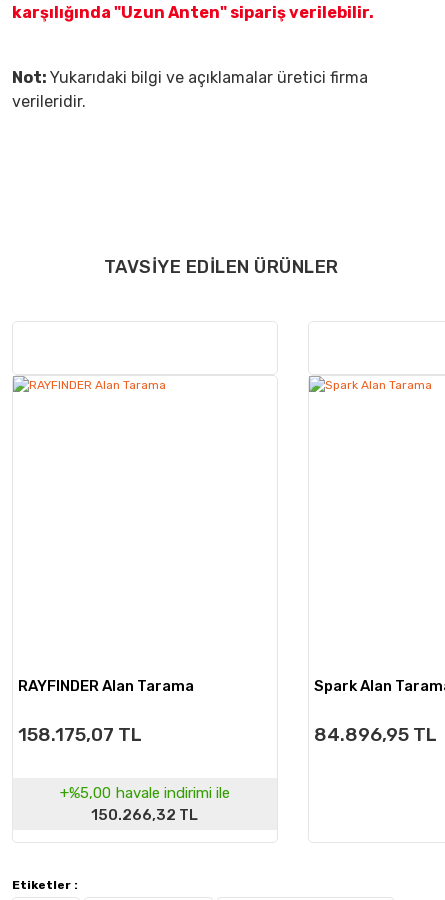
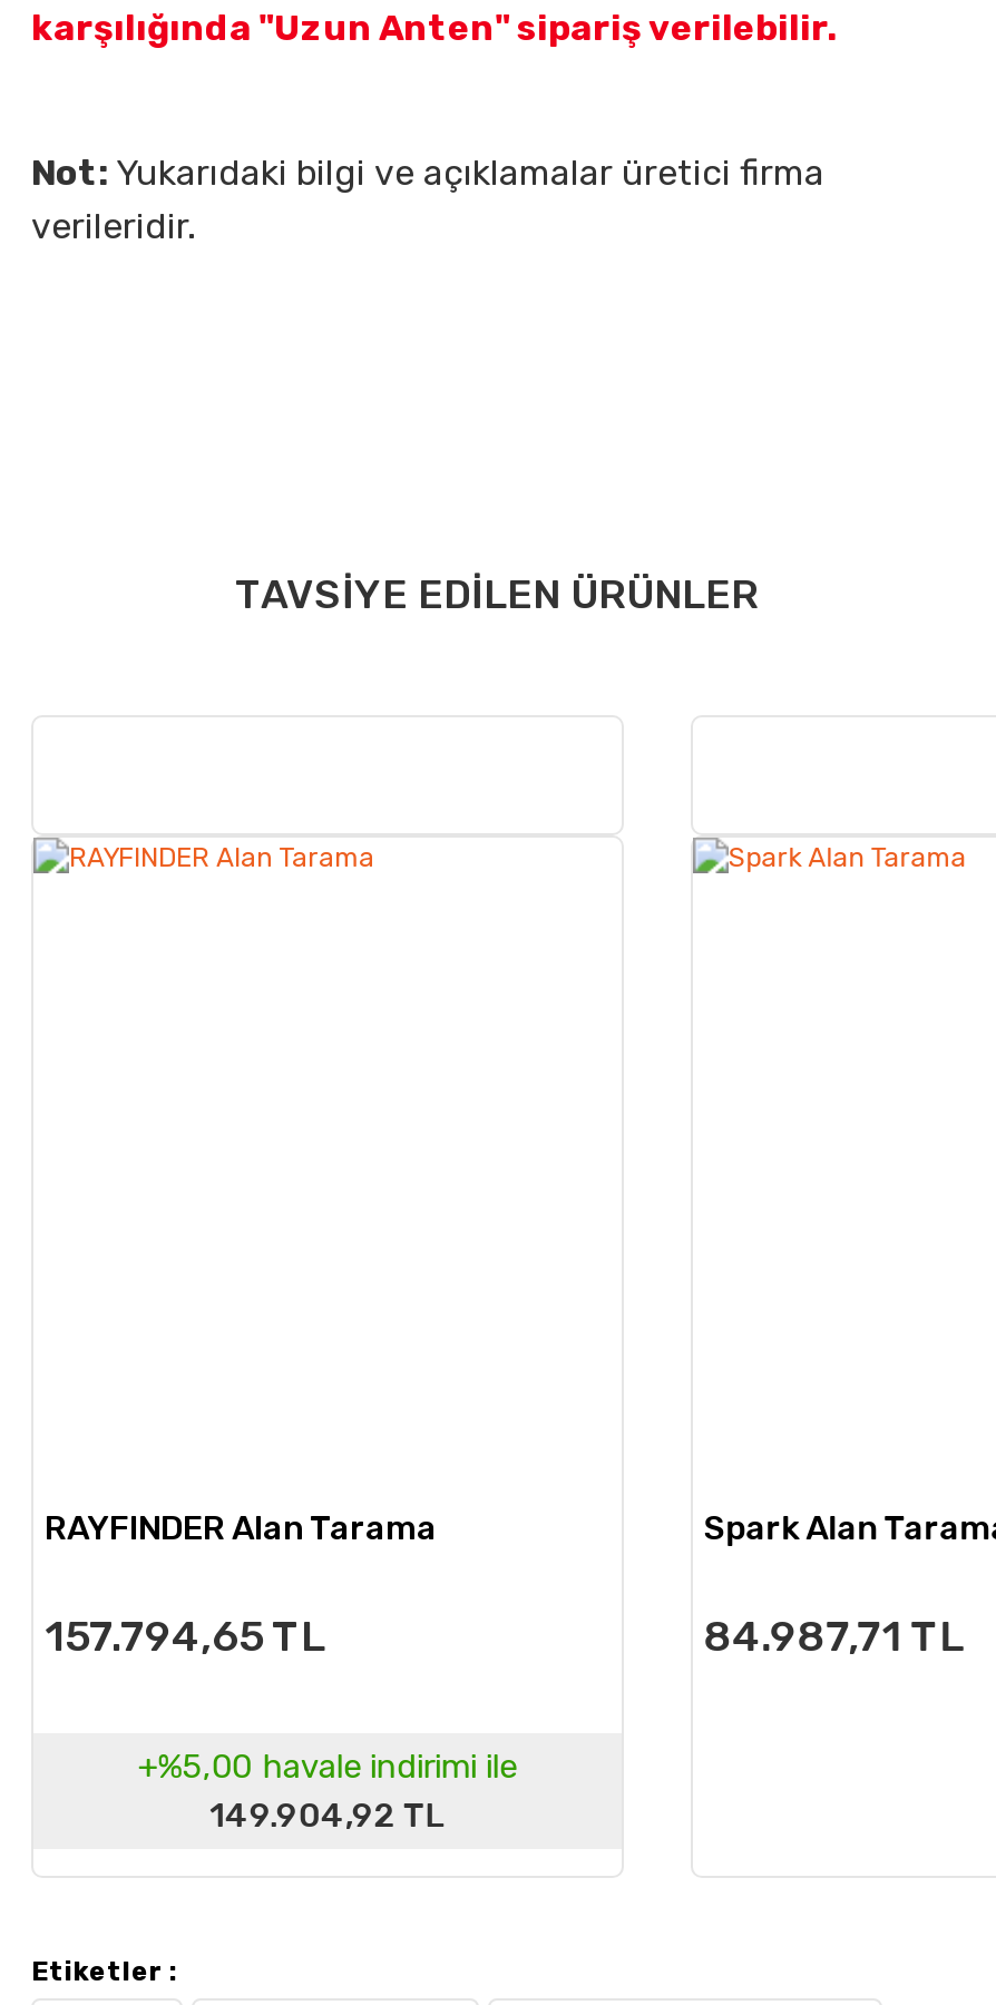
[18,723,142,746] 158.175,07 TL -> [45,1611,325,1662] 157.794,65 TL
[314,723,437,746] 84.896,95 TL -> [703,1611,964,1662] 84.987,71 TL
[91,806,198,824] 150.266,32 TL -> [209,1796,445,1836] 149.904,92 TL

